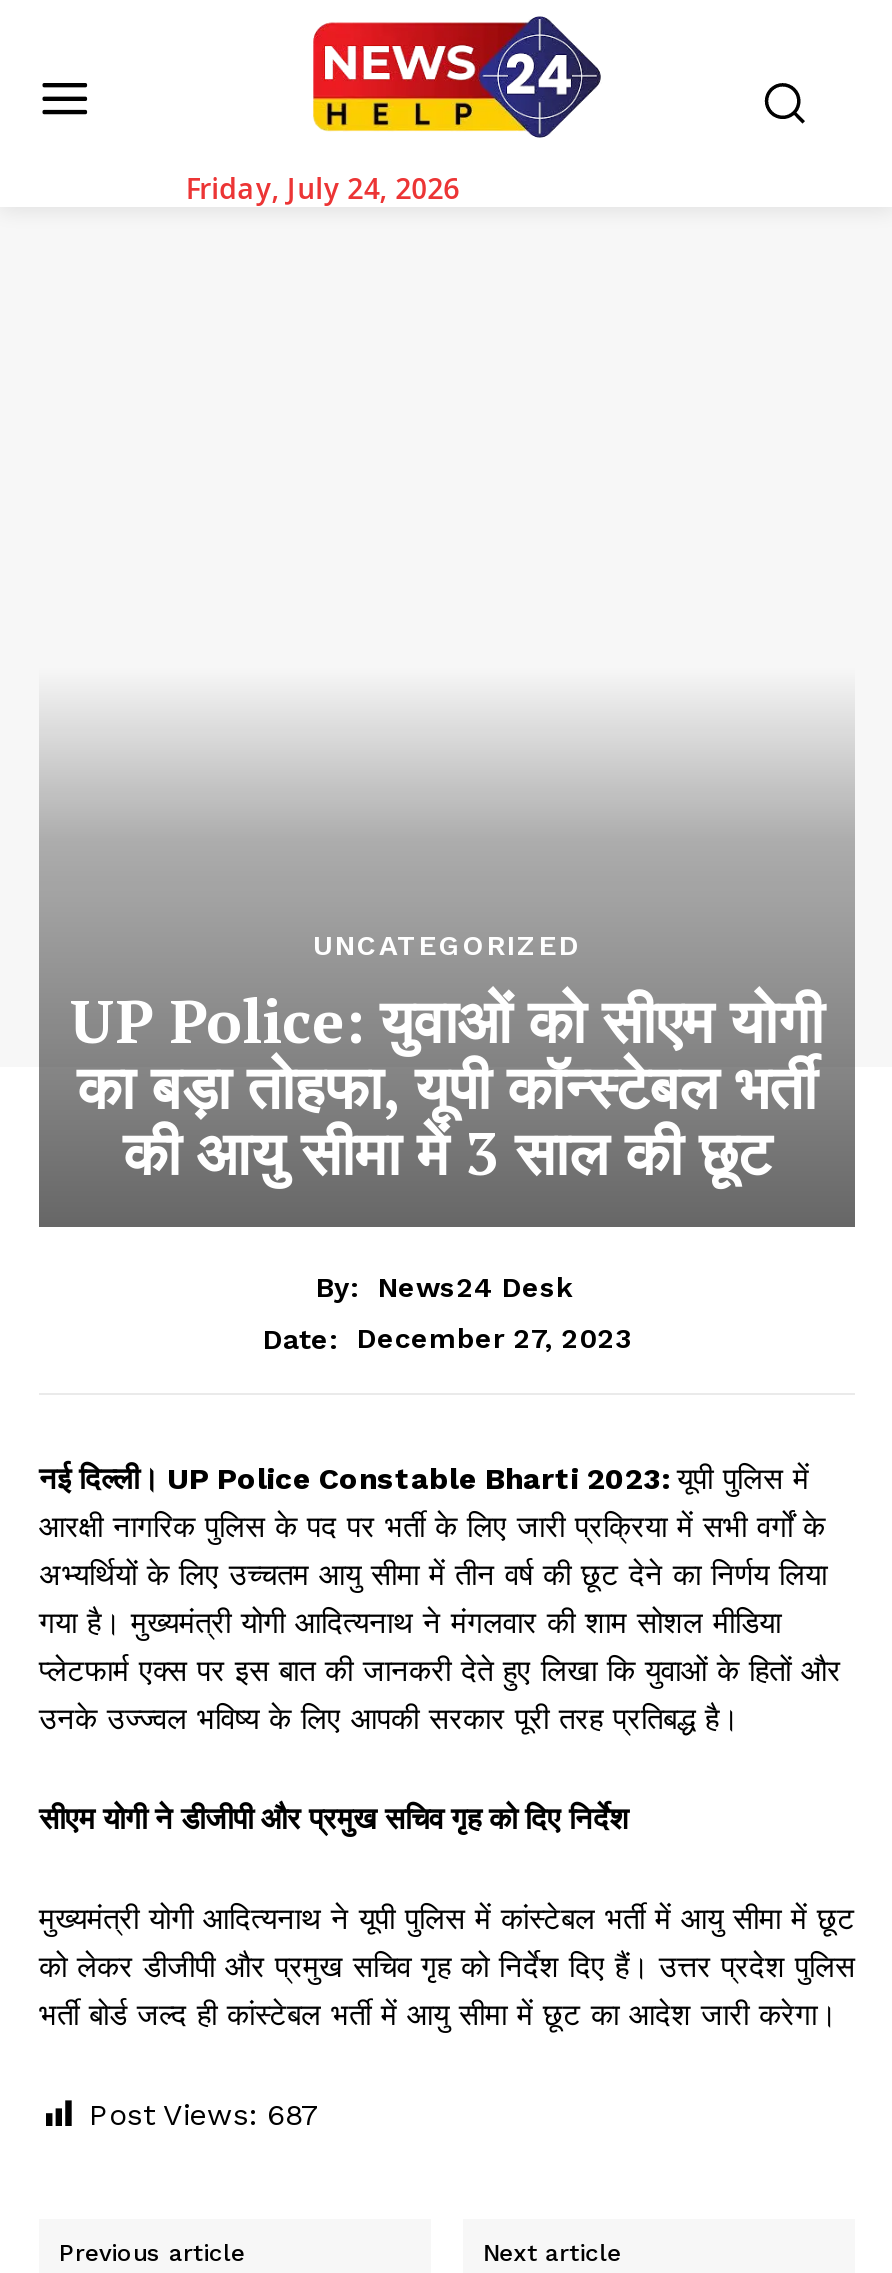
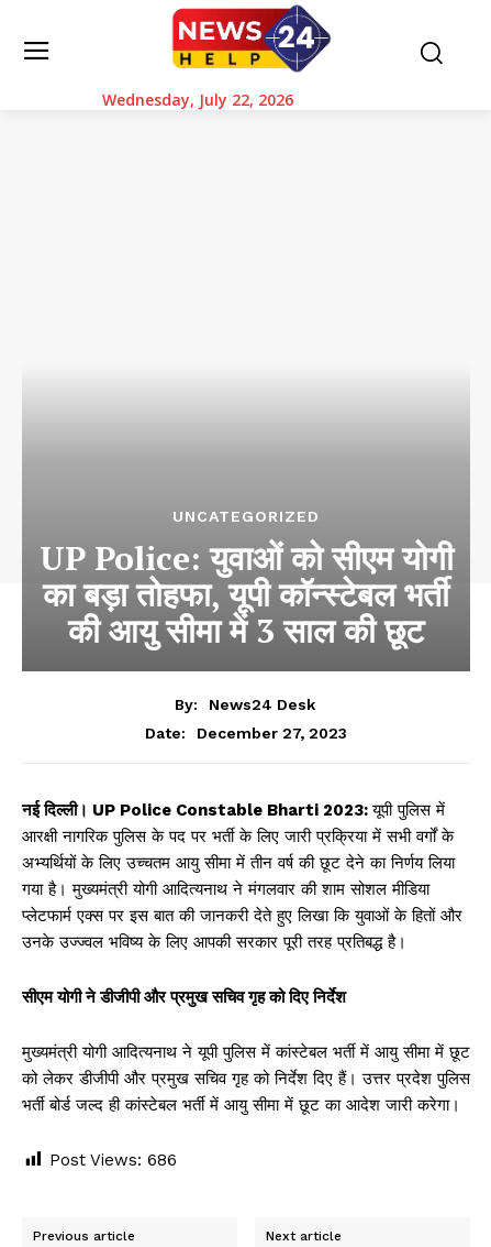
[185,169,459,207] Friday, July 24, 2026 -> [102,89,294,110] Wednesday, July 22, 2026
[89,2096,319,2132] Post Views: 687 -> [49,1150,177,1170] Post Views: 686

